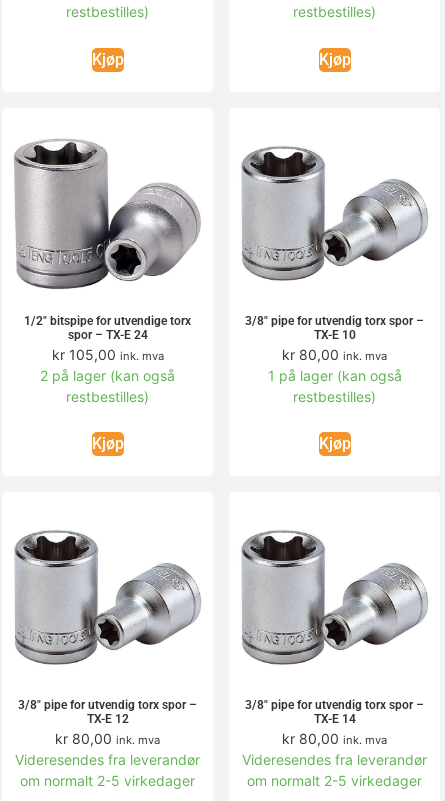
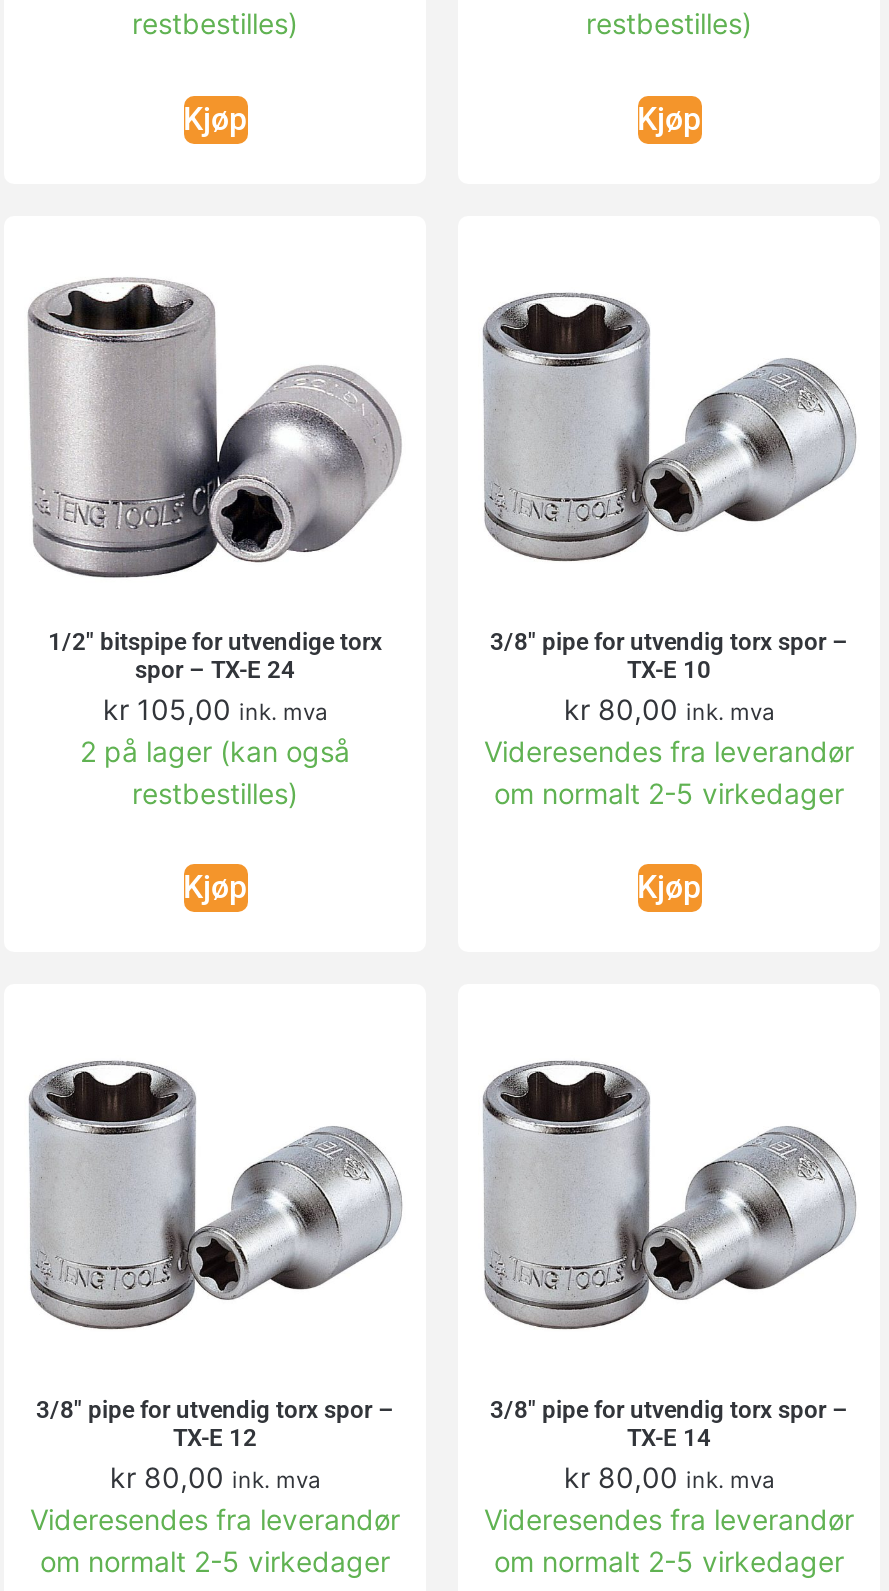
[267,367,401,405] 1 på lager (kan også | restbestilles) -> [484,733,854,809] Videresendes fra leverandør | om normalt 2-5 virkedager

